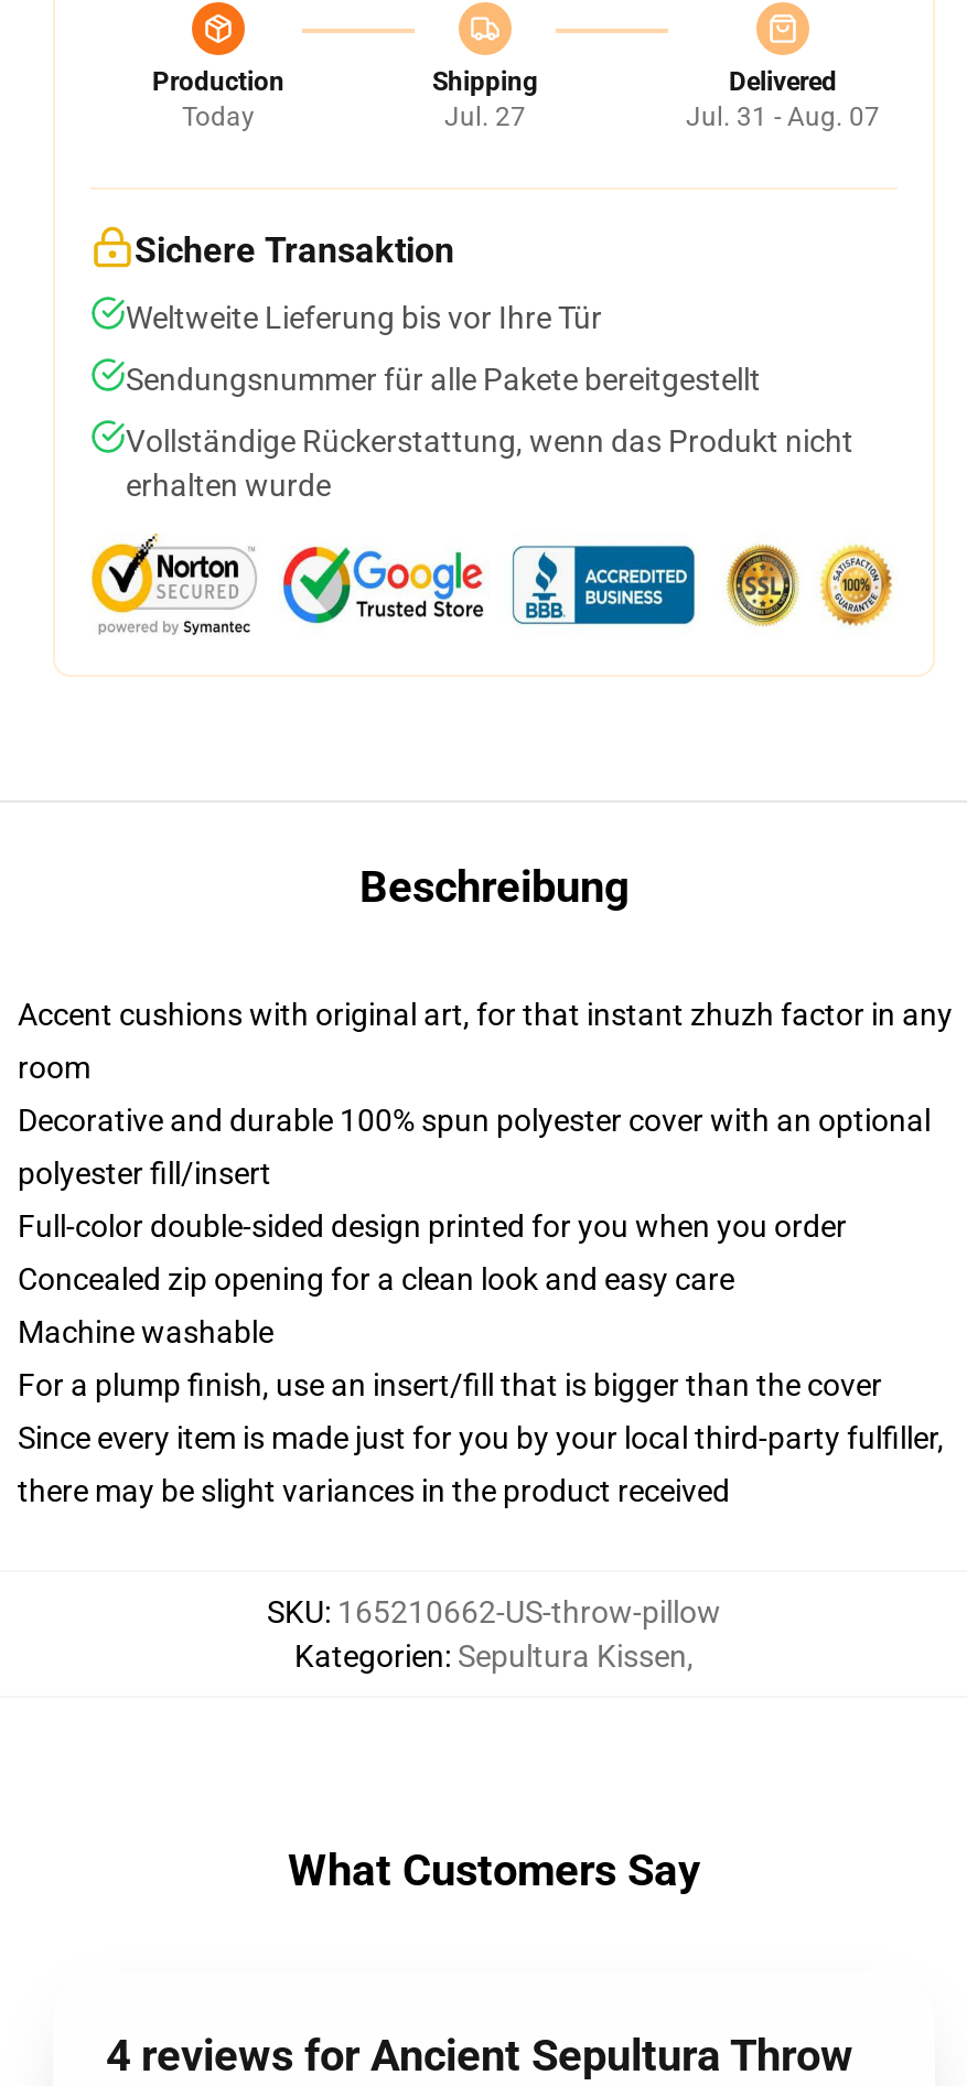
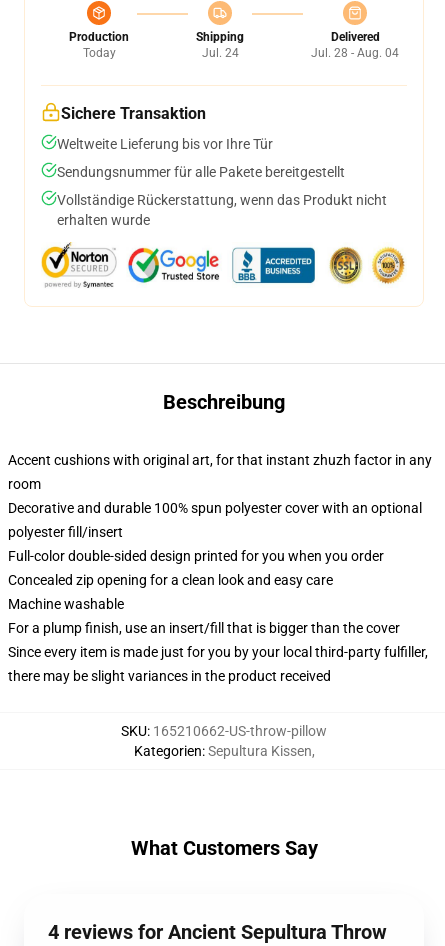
[444,101,526,132] Jul. 27 -> [201,46,238,60] Jul. 24
[686,101,880,132] Jul. 31 - Aug. 07 -> [311,46,399,60] Jul. 28 - Aug. 04

